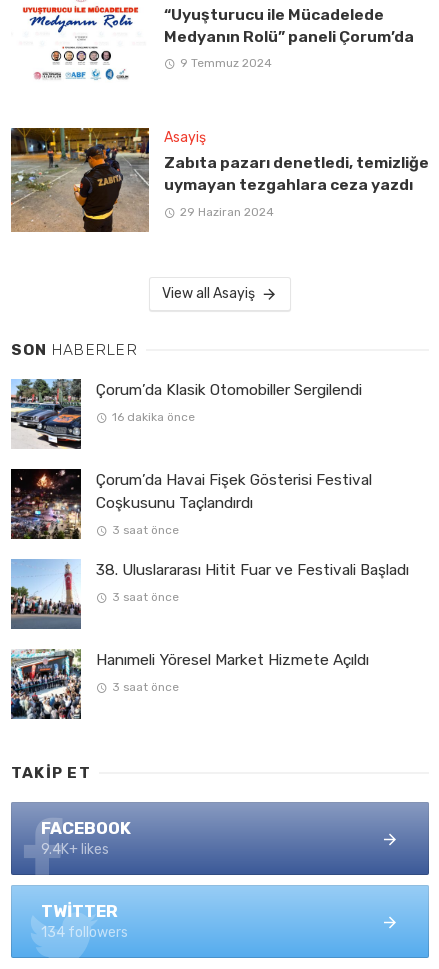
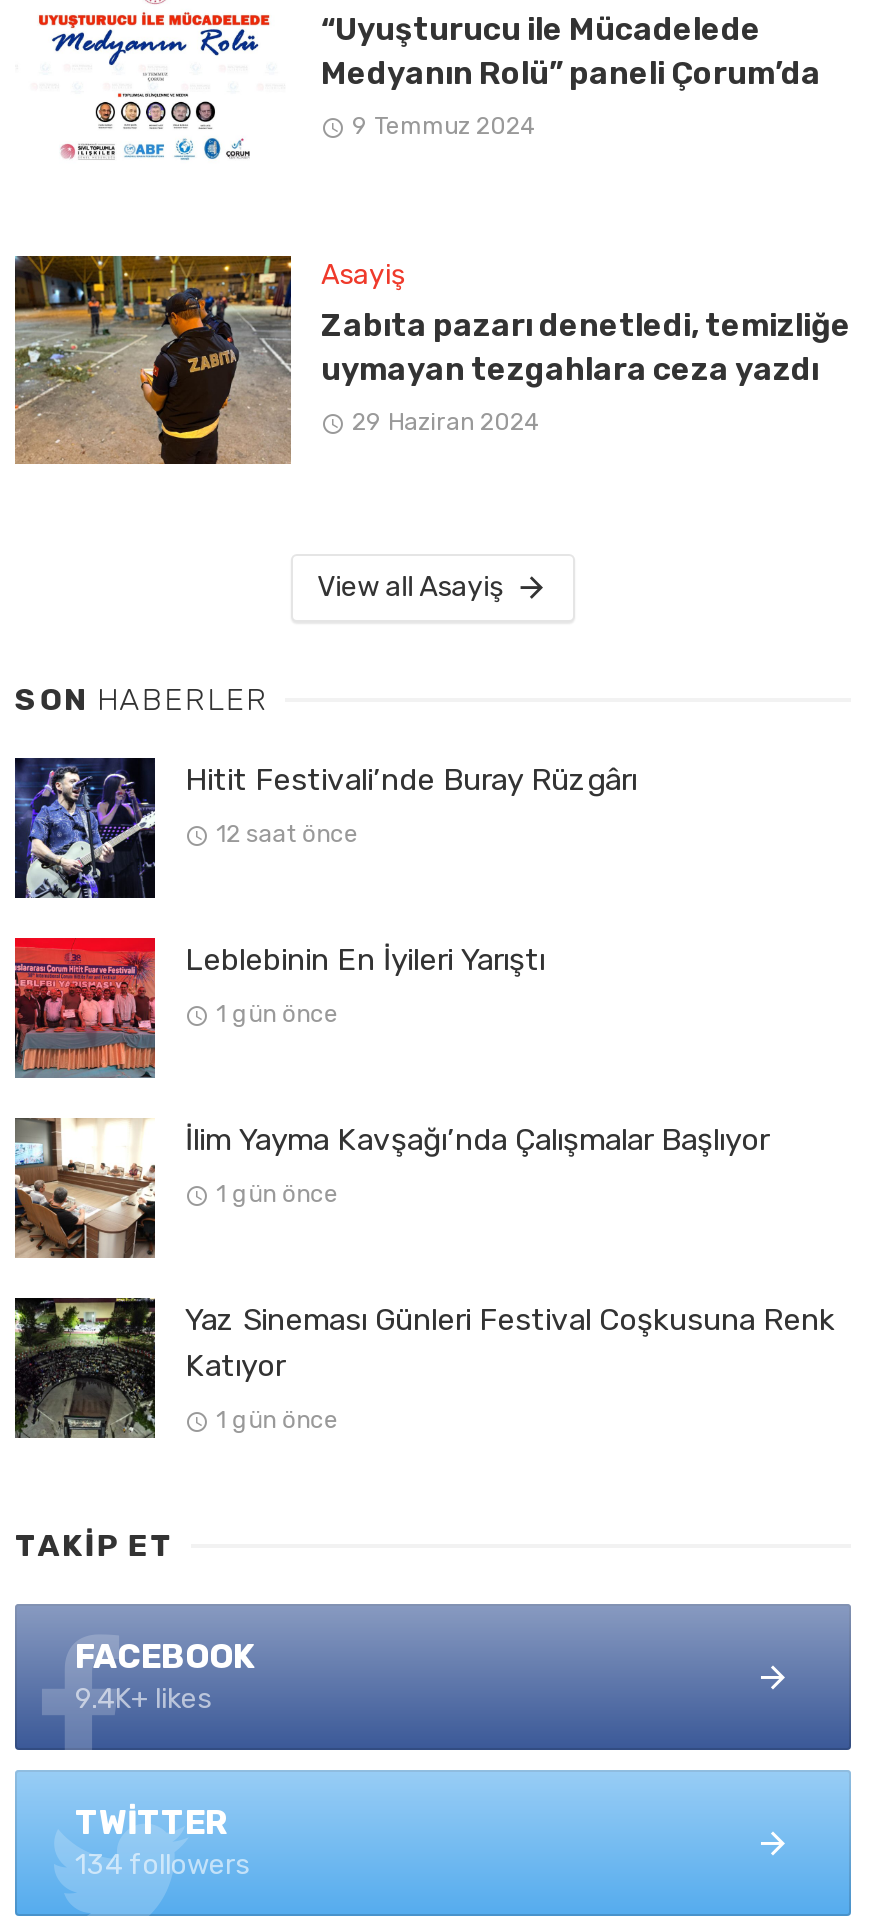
[10,378,362,449] [image] | Çorum’da Klasik Otomobiller Sergilendi -> [13,756,637,900] [image] | Hitit Festivali’nde Buray Rüzgârı
[112,410,195,424] 16 dakika önce -> [216,820,358,848] 12 saat önce
[10,468,372,540] [image] | Çorum’da Havai Fişek Gösterisi Festival | Coşkusunu Taçlandırdı -> [13,936,545,1080] [image] | Leblebinin En İyileri Yarıştı
[112,523,179,537] 3 saat önce -> [216,1000,338,1028] 1 gün önce
[10,558,409,630] [image] | 38. Uluslararası Hitit Fuar ve Festivali Başladı -> [13,1116,769,1260] [image] | İlim Yayma Kavşağı’nda Çalışmalar Başlıyor
[112,590,179,604] 3 saat önce -> [216,1180,338,1208] 1 gün önce
[10,648,369,720] [image] | Hanımeli Yöresel Market Hizmete Açıldı -> [13,1296,835,1438] [image] | Yaz Sineması Günleri Festival Coşkusuna Renk | Katıyor
[112,680,179,694] 3 saat önce -> [216,1406,338,1434] 1 gün önce

